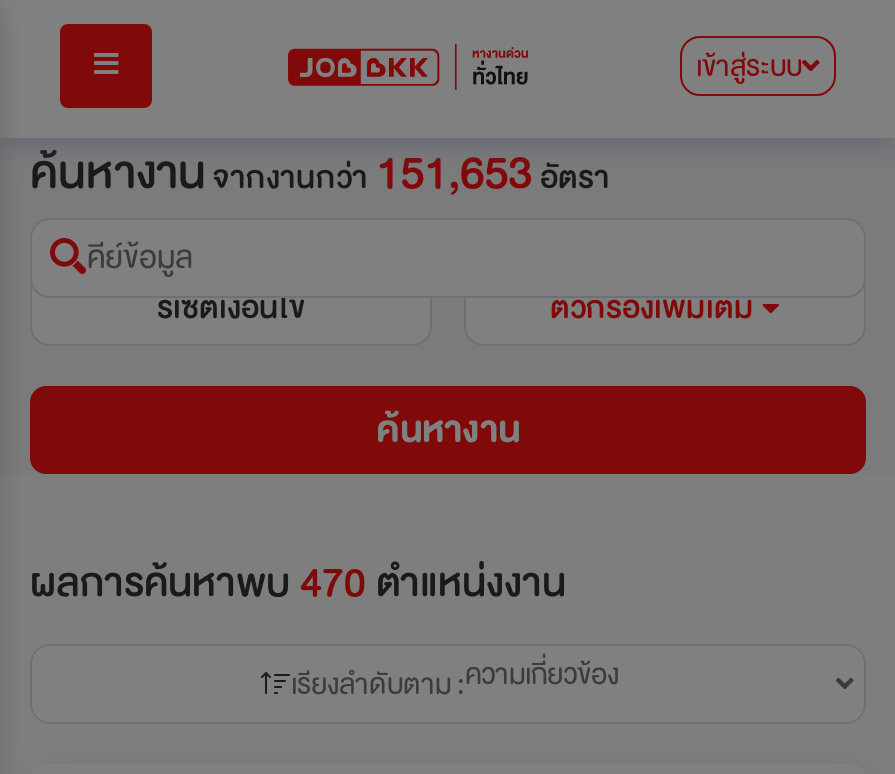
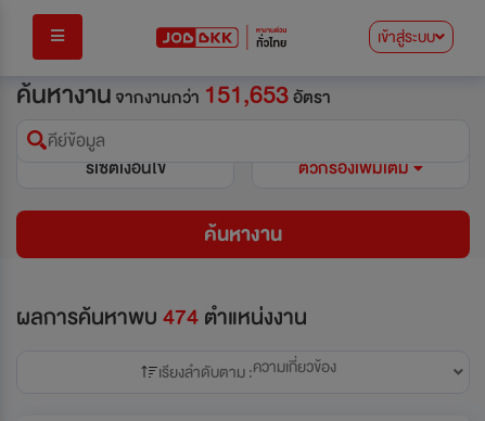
[30,550,566,616] ผลการค้นหาพบ470ตำแหน่งงาน -> [16,299,307,335] ผลการค้นหาพบ474ตำแหน่งงาน

